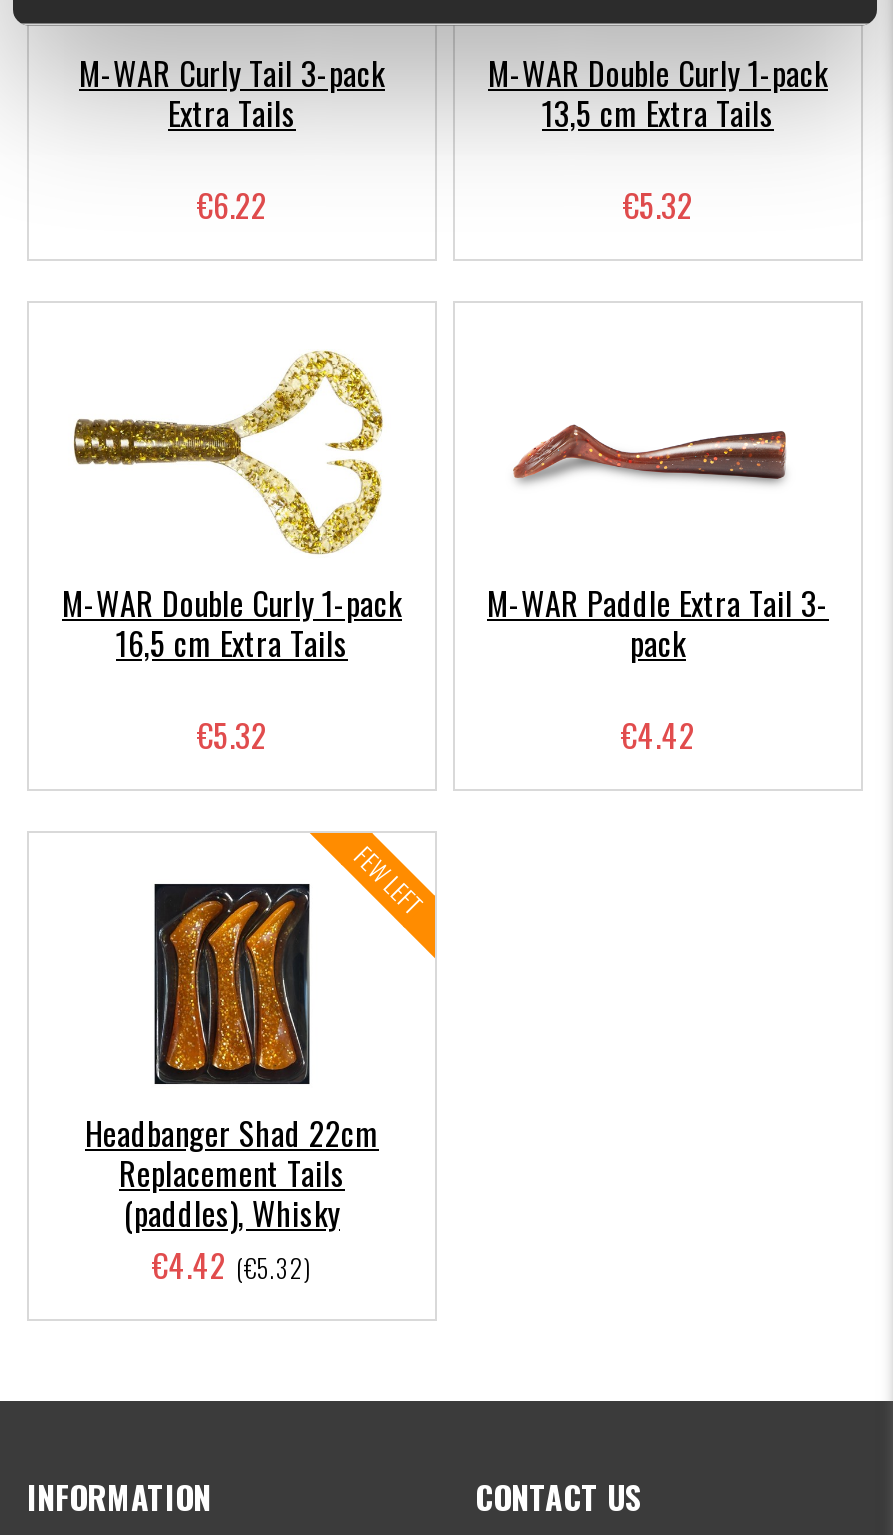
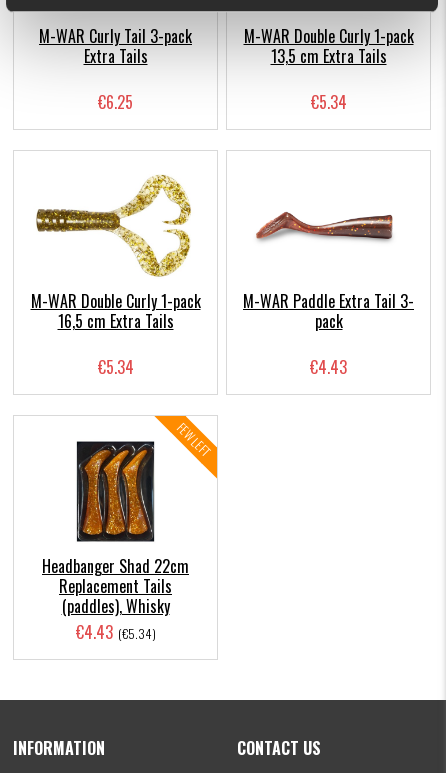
[197,182,267,230] €6.22 -> [98,90,133,114] €6.25
[623,182,693,230] €5.32 -> [310,90,346,114] €5.34
[197,712,267,760] €5.32 -> [97,355,133,379] €5.34
[621,712,695,760] €4.42 -> [310,355,347,379] €4.43
[152,1242,312,1290] €4.42 (€5.32) -> [75,620,155,644] €4.43 (€5.34)

